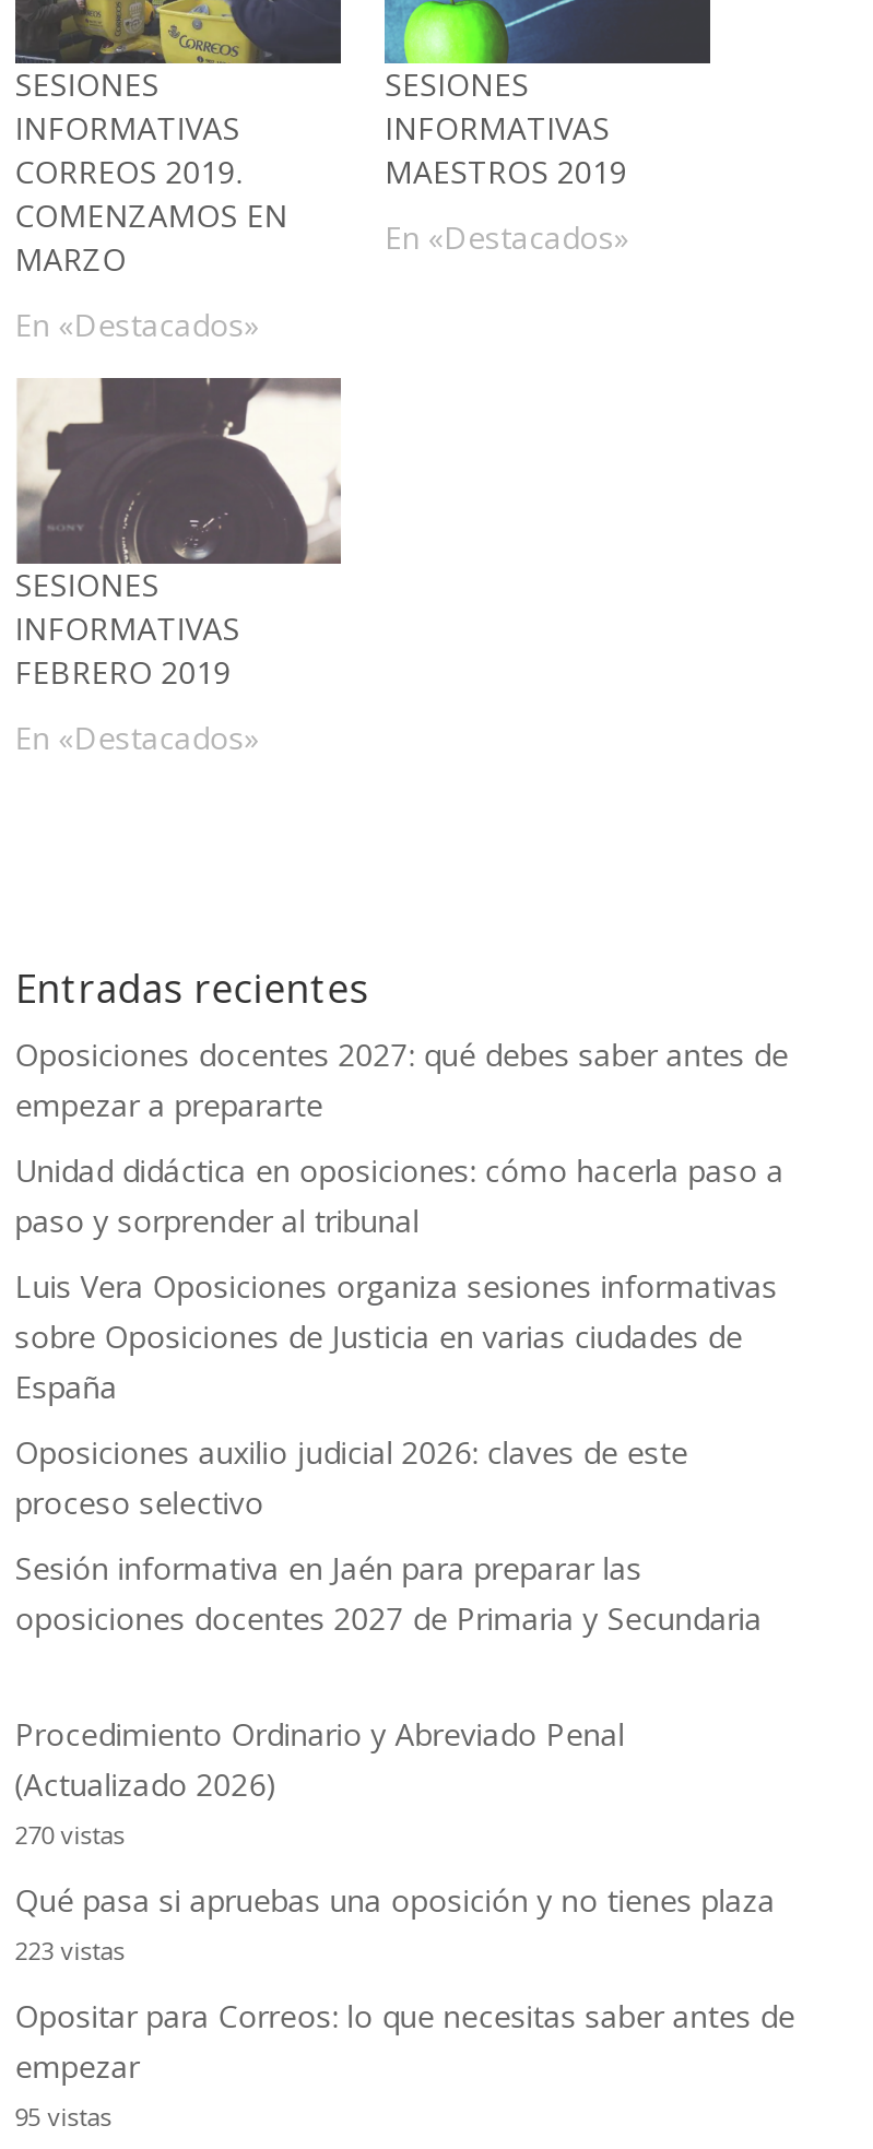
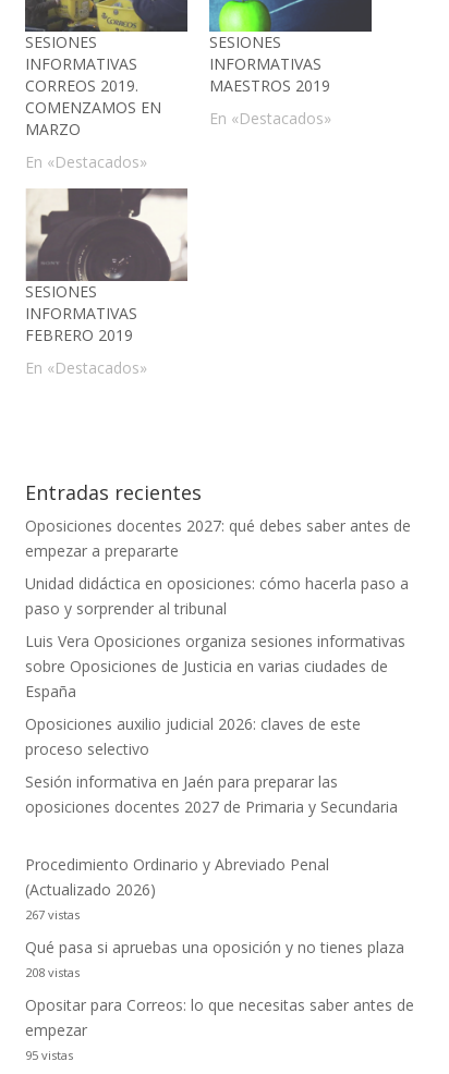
[15,1818,124,1851] 270 vistas -> [25,906,79,923] 267 vistas
[15,1934,124,1967] 223 vistas -> [25,964,79,980] 208 vistas

